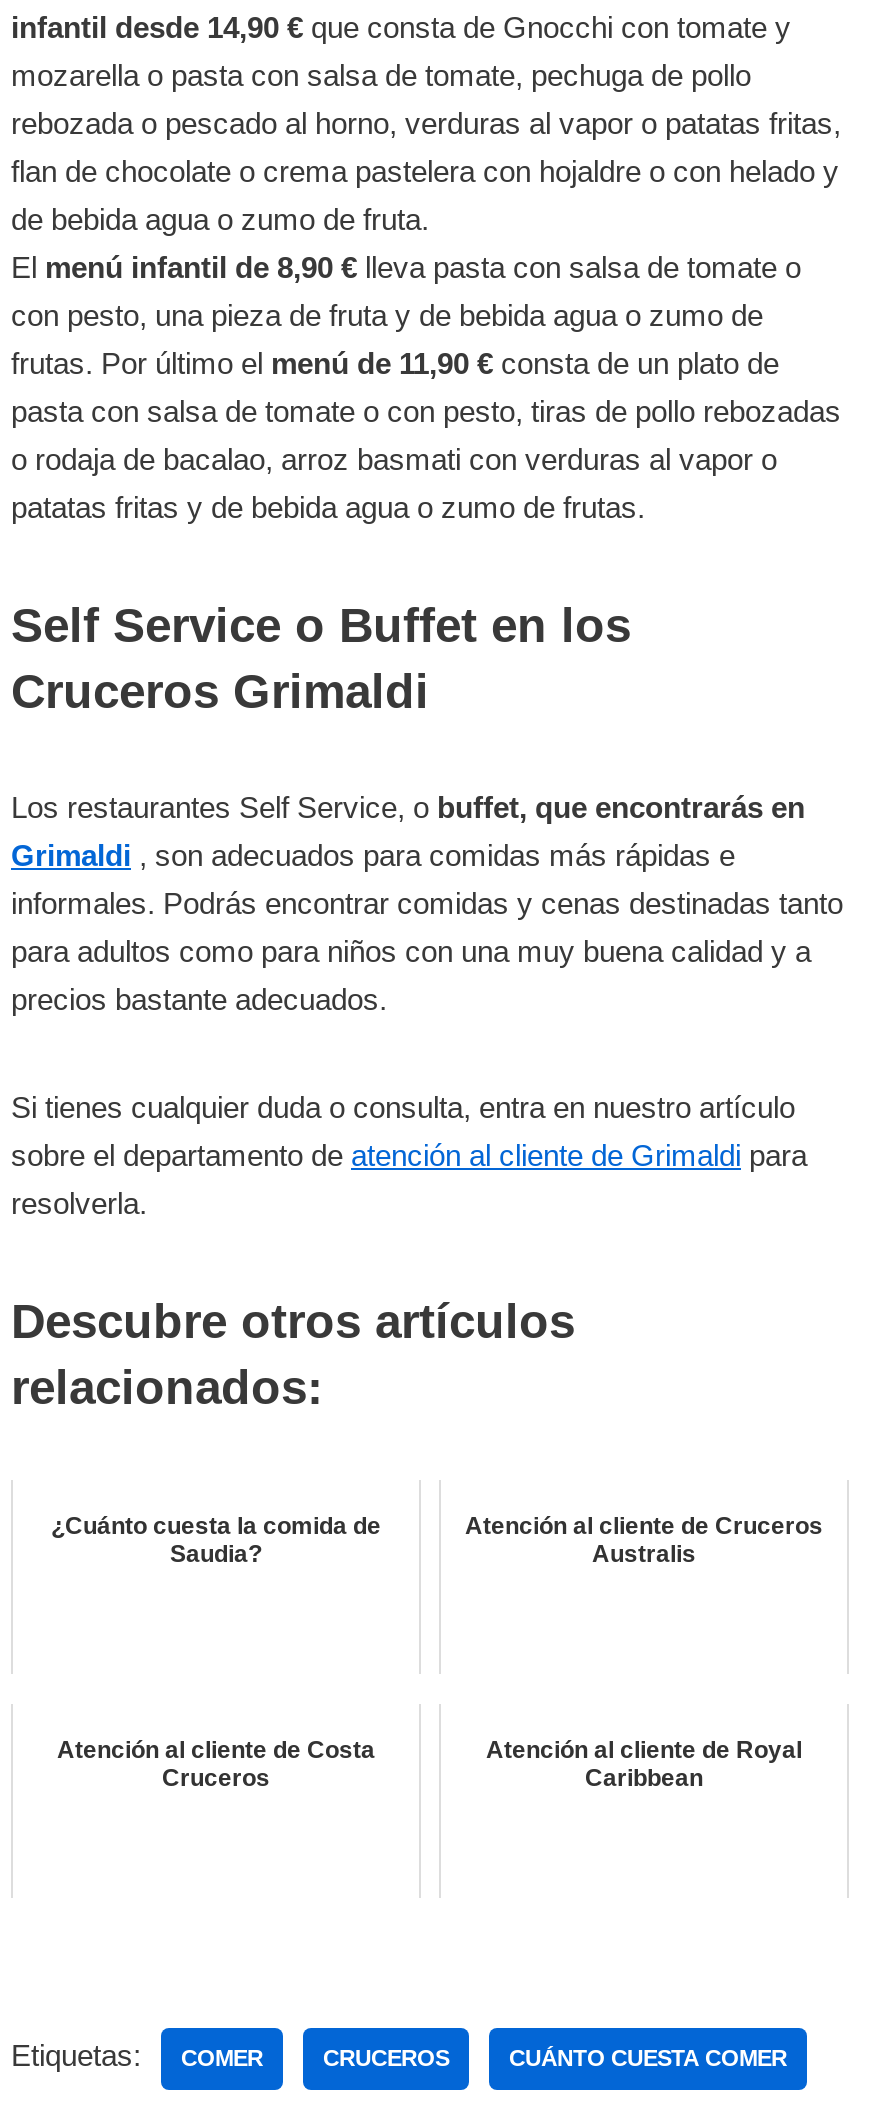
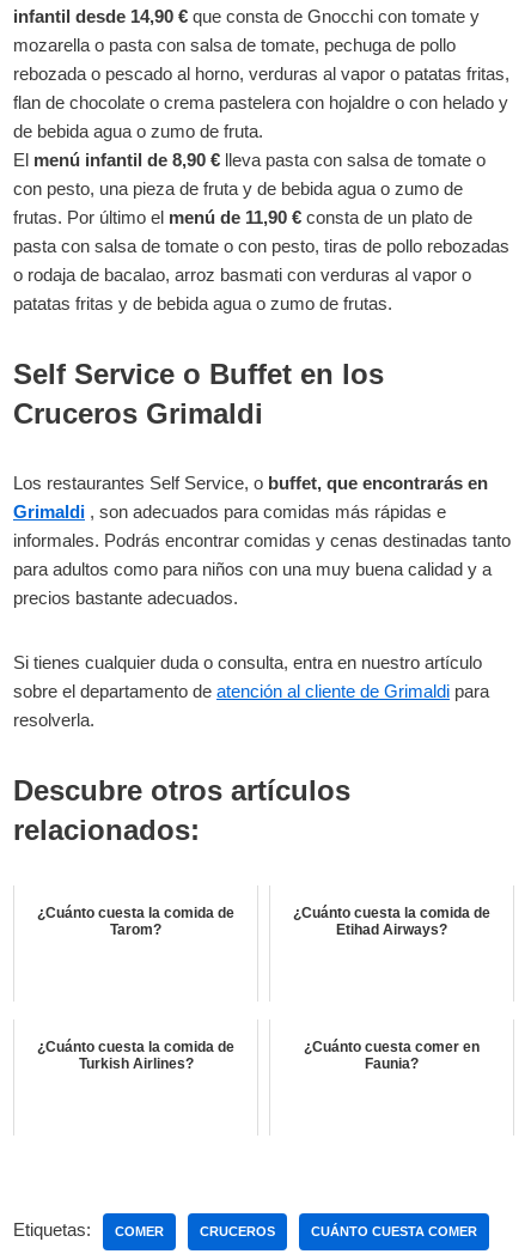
[465,1512,823,1568] Atención al cliente de Cruceros | Australis -> [293,904,490,938] ¿Cuánto cuesta la comida de | Etihad Airways?
[170,1540,262,1568] Saudia? -> [110,921,161,938] Tarom?
[57,1736,375,1792] Atención al cliente de Costa | Cruceros -> [37,1038,234,1072] ¿Cuánto cuesta la comida de | Turkish Airlines?
[486,1736,802,1792] Atención al cliente de Royal | Caribbean -> [304,1038,480,1072] ¿Cuánto cuesta comer en | Faunia?

